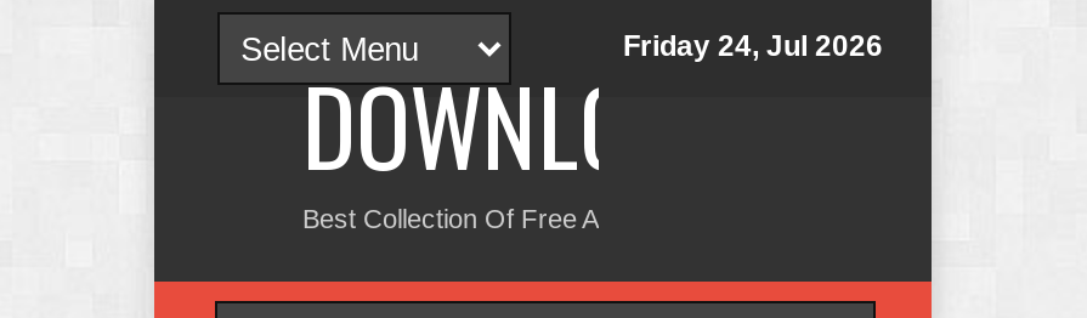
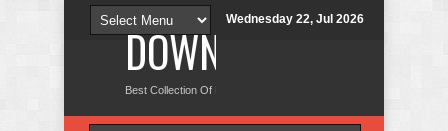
[623,29,883,63] Friday 24, Jul 2026 -> [226,12,364,26] Wednesday 22, Jul 2026

